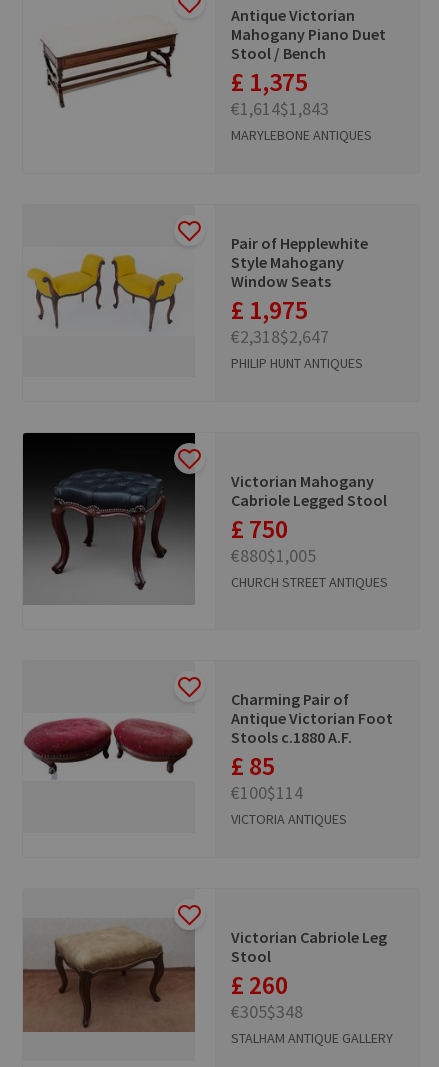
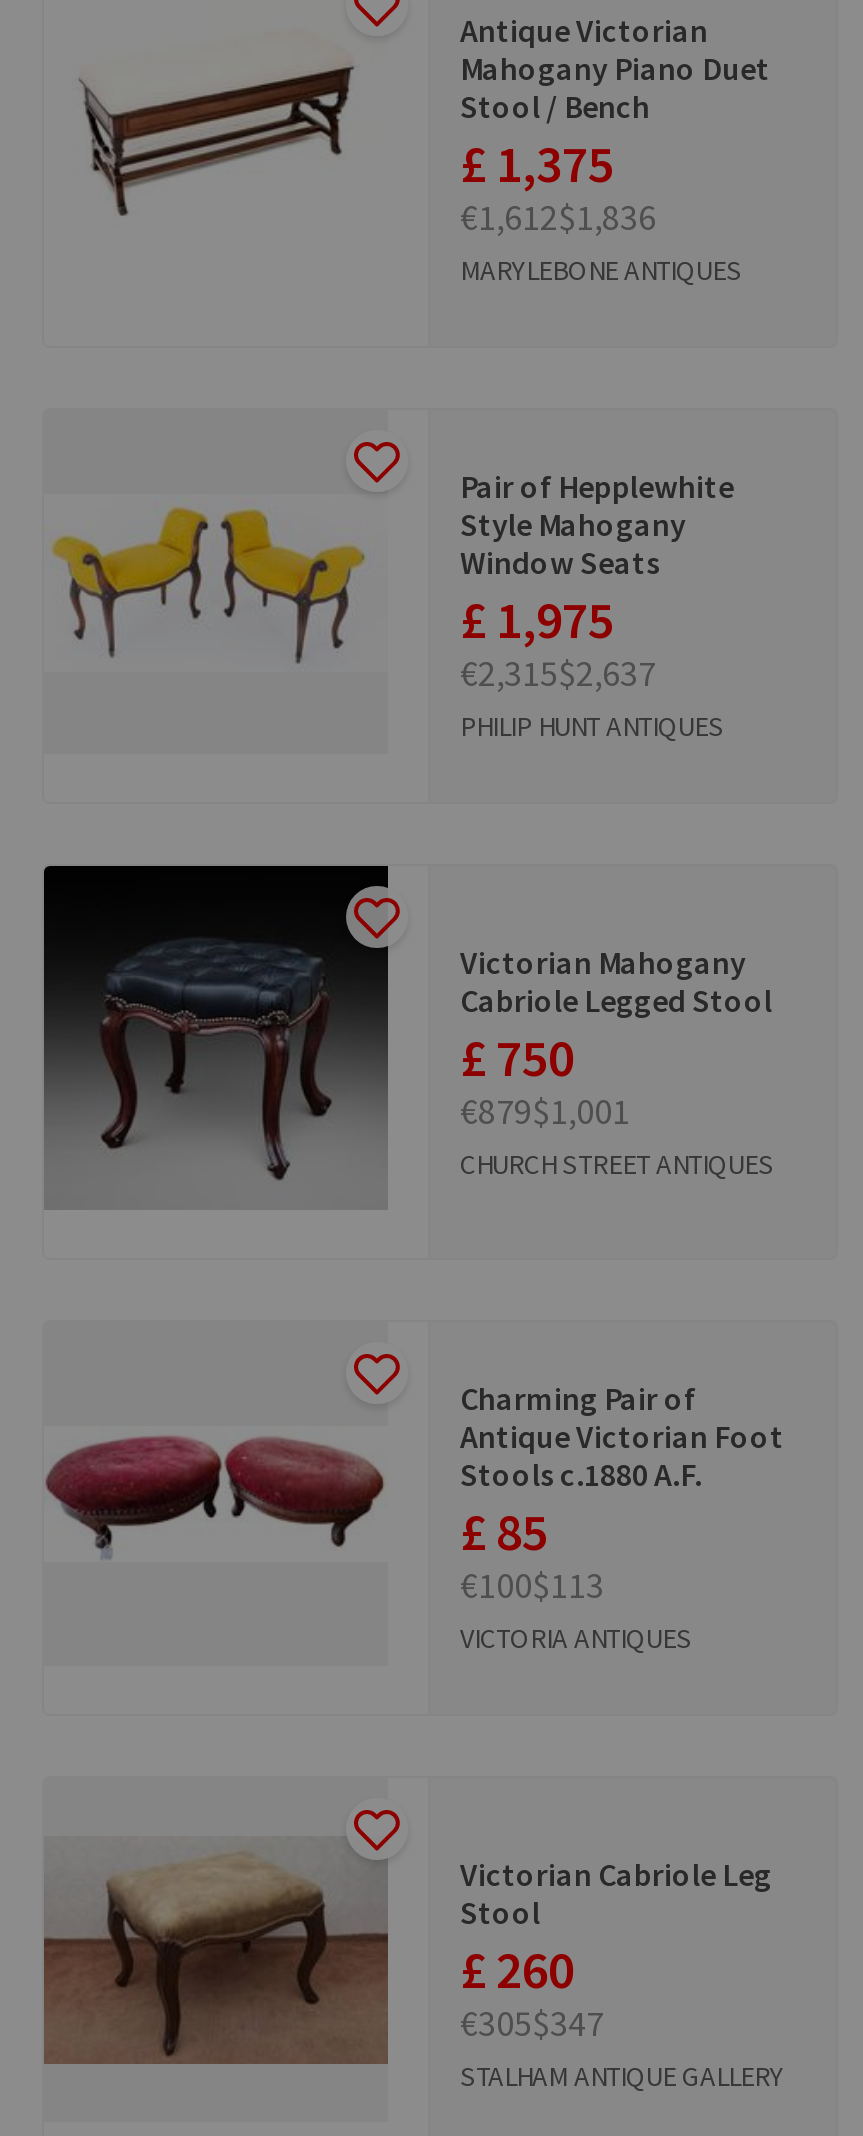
[231,97,329,120] €1,614$1,843 -> [460,194,656,240] €1,612$1,836
[231,325,329,348] €2,318$2,647 -> [460,650,656,696] €2,315$2,637
[231,543,316,566] €880$1,005 -> [460,1087,630,1133] €879$1,001
[231,781,303,804] €100$114 -> [460,1562,604,1608] €100$113
[231,999,303,1022] €305$348 -> [460,1999,604,2045] €305$347

